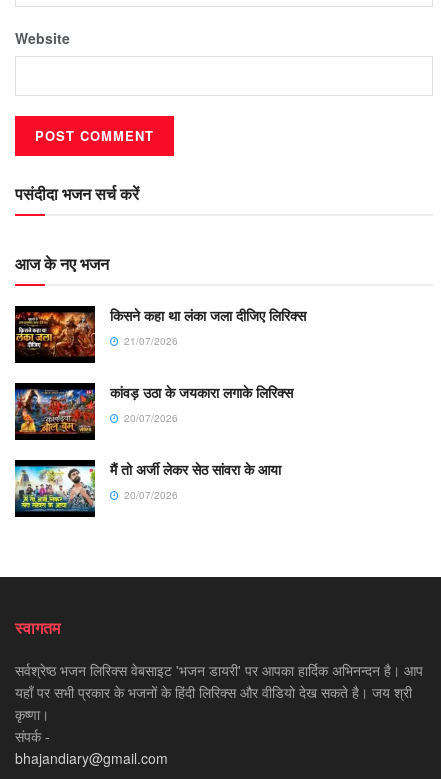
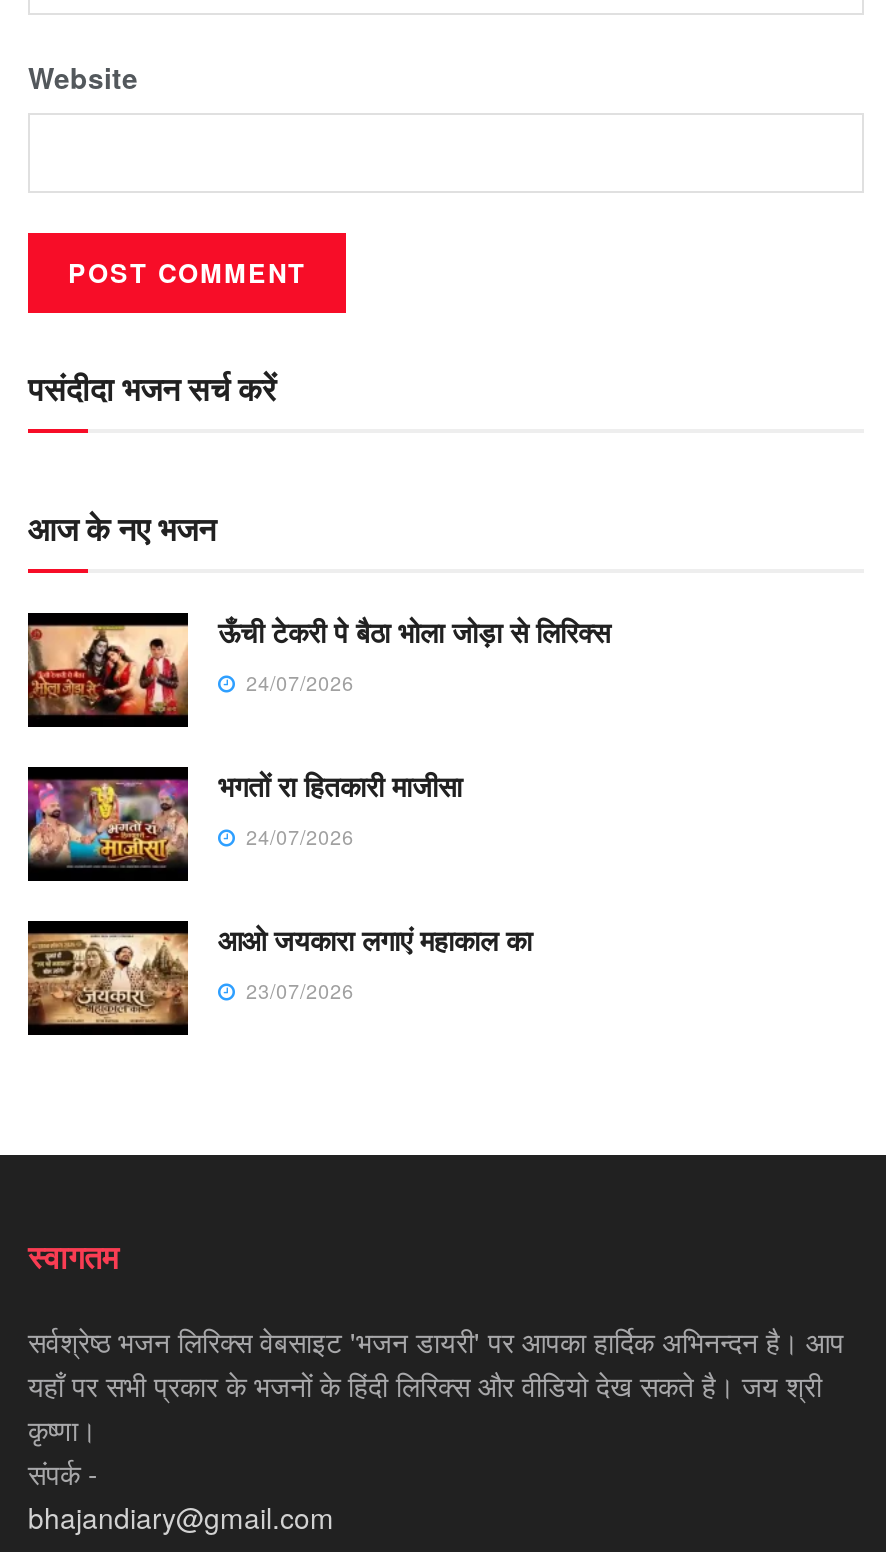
[14,305,306,357] [image] | किसने कहा था लंका जला दीजिए लिरिक्स | 21/07/2026 -> [26,611,610,717] [image] | ऊँची टेकरी पे बैठा भोला जोड़ा से लिरिक्स | 24/07/2026
[14,382,293,434] [image] | कांवड़ उठा के जयकारा लगाके लिरिक्स | 20/07/2026 -> [26,765,462,867] [image] | भगतों रा हितकारी माजीसा | 24/07/2026
[14,459,281,512] [image] | मैं तो अर्जी लेकर सेठ सांवरा के आया | 20/07/2026 -> [26,920,532,1027] [image] | आओ जयकारा लगाएं महाकाल का | 23/07/2026

